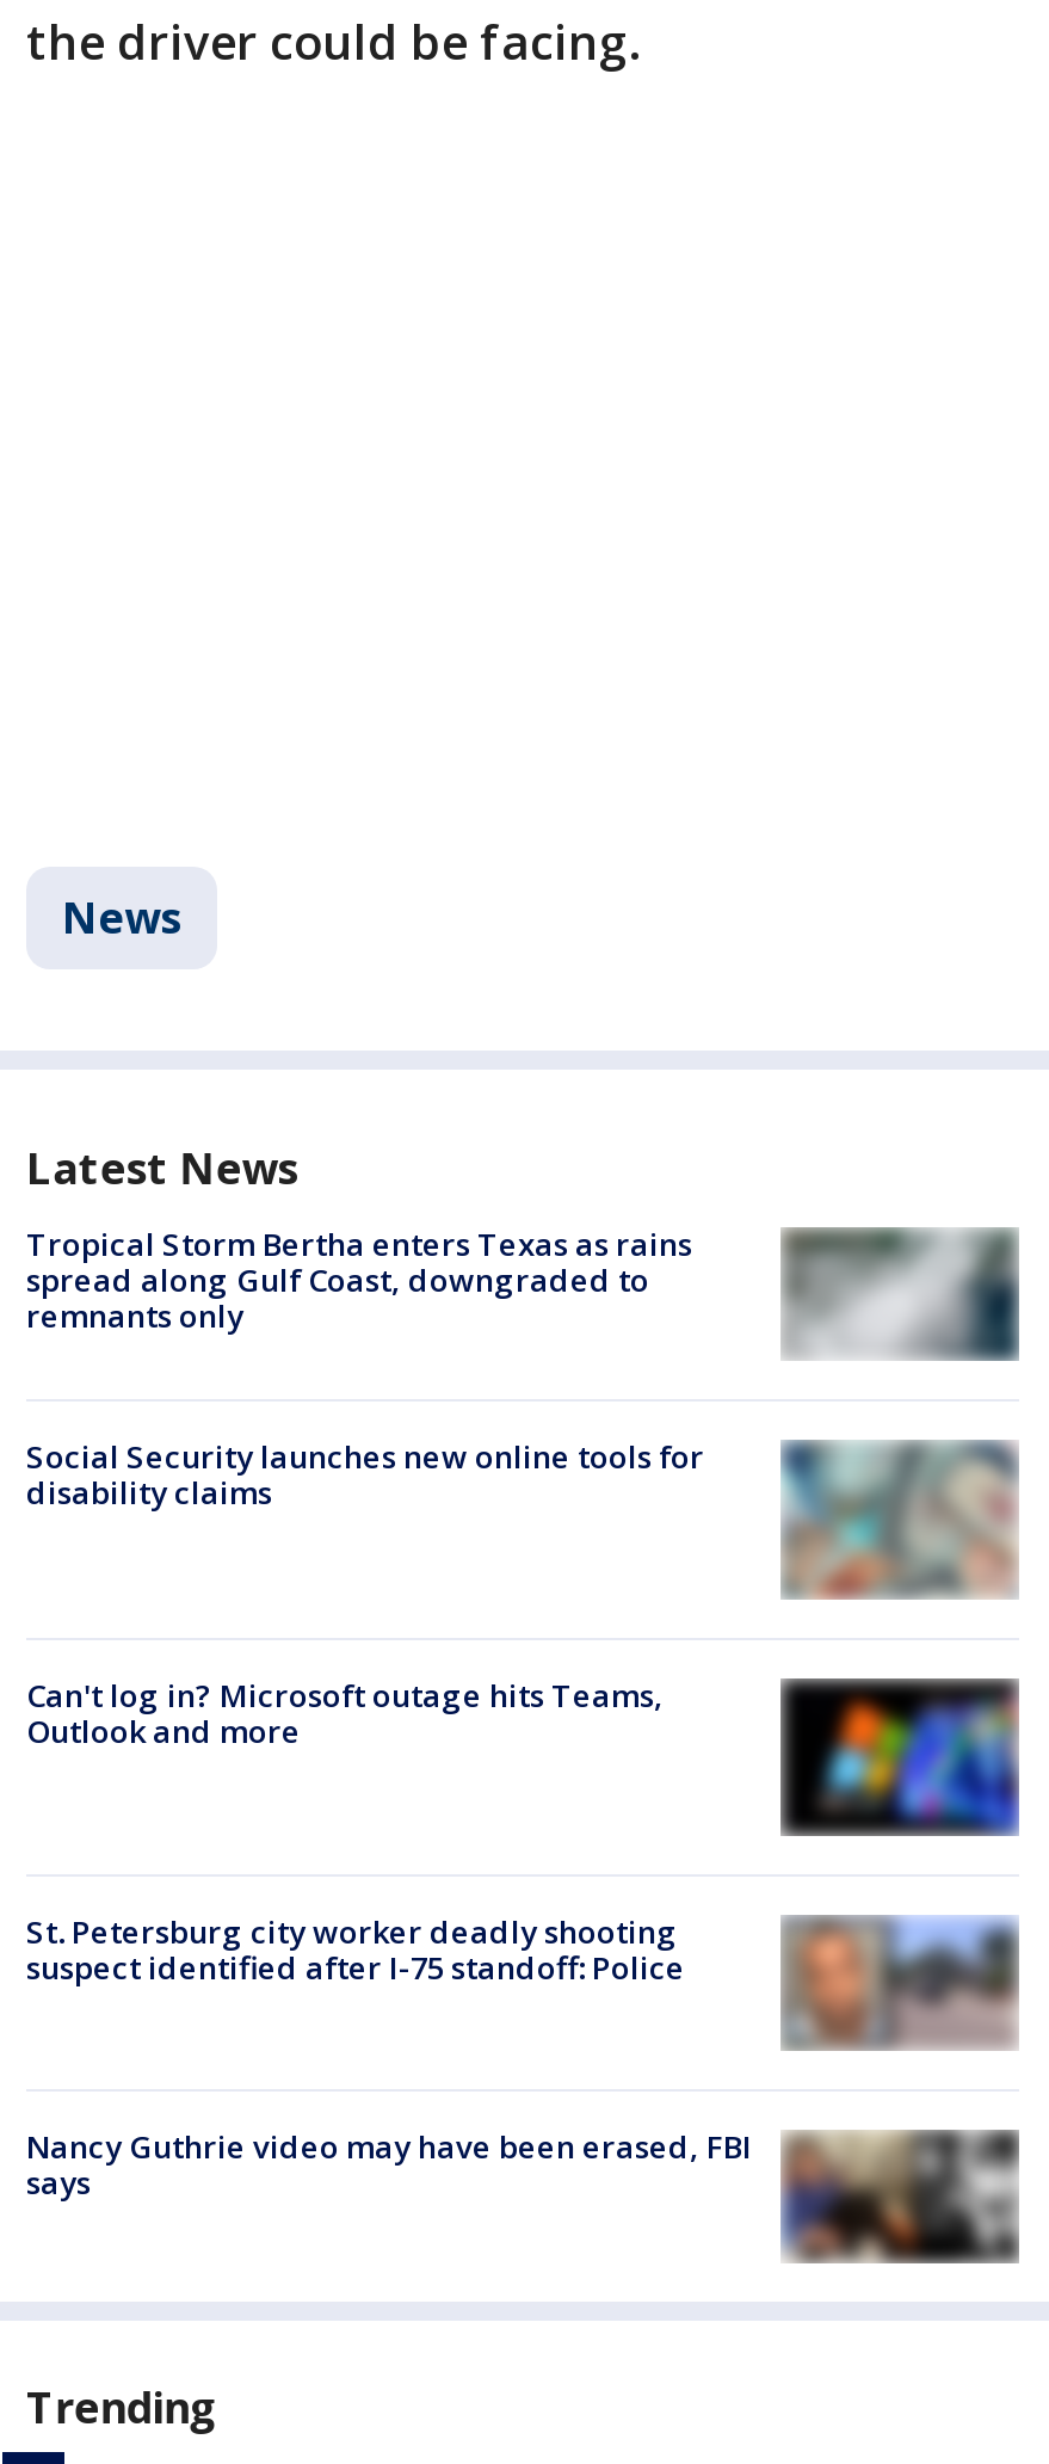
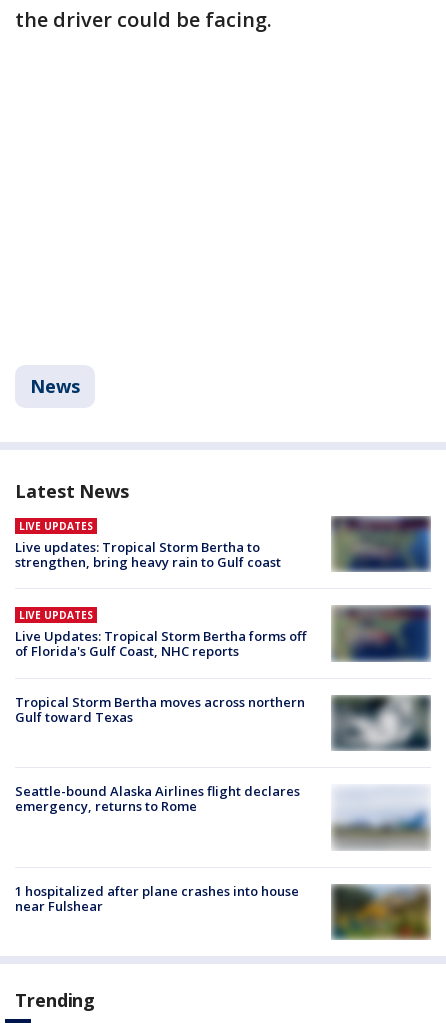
[26,1223,692,1338] Tropical Storm Bertha enters Texas as rains | spread along Gulf Coast, downgraded to | remnants only -> [15,519,281,571] LIVE UPDATES | Live updates: Tropical Storm Bertha to | strengthen, bring heavy rain to Gulf coast
[788,1230,1019,1361] [image] -> [332,516,431,572] [image]
[26,1436,1019,1600] [image] | Social Security launches new online tools for | disability claims -> [15,605,431,662] [image] | LIVE UPDATES | Live Updates: Tropical Storm Bertha forms off | of Florida's Gulf Coast, NHC reports
[26,1673,664,1752] Can't log in? Microsoft outage hits Teams, | Outlook and more -> [15,693,305,726] Tropical Storm Bertha moves across northern | Gulf toward Texas
[778,1678,1022,1838] [image] -> [331,695,431,761] [image]
[26,1896,1019,2049] [image] | St. Petersburg city worker deadly shooting | suspect identified after I-75 standoff: Police -> [15,782,430,849] [image] | Seattle-bound Alaska Airlines flight declares | emergency, returns to Rome
[26,2124,1019,2263] [image] | Nancy Guthrie video may have been erased, FBI | says -> [15,882,431,940] [image] | 1 hospitalized after plane crashes into house | near Fulshear

